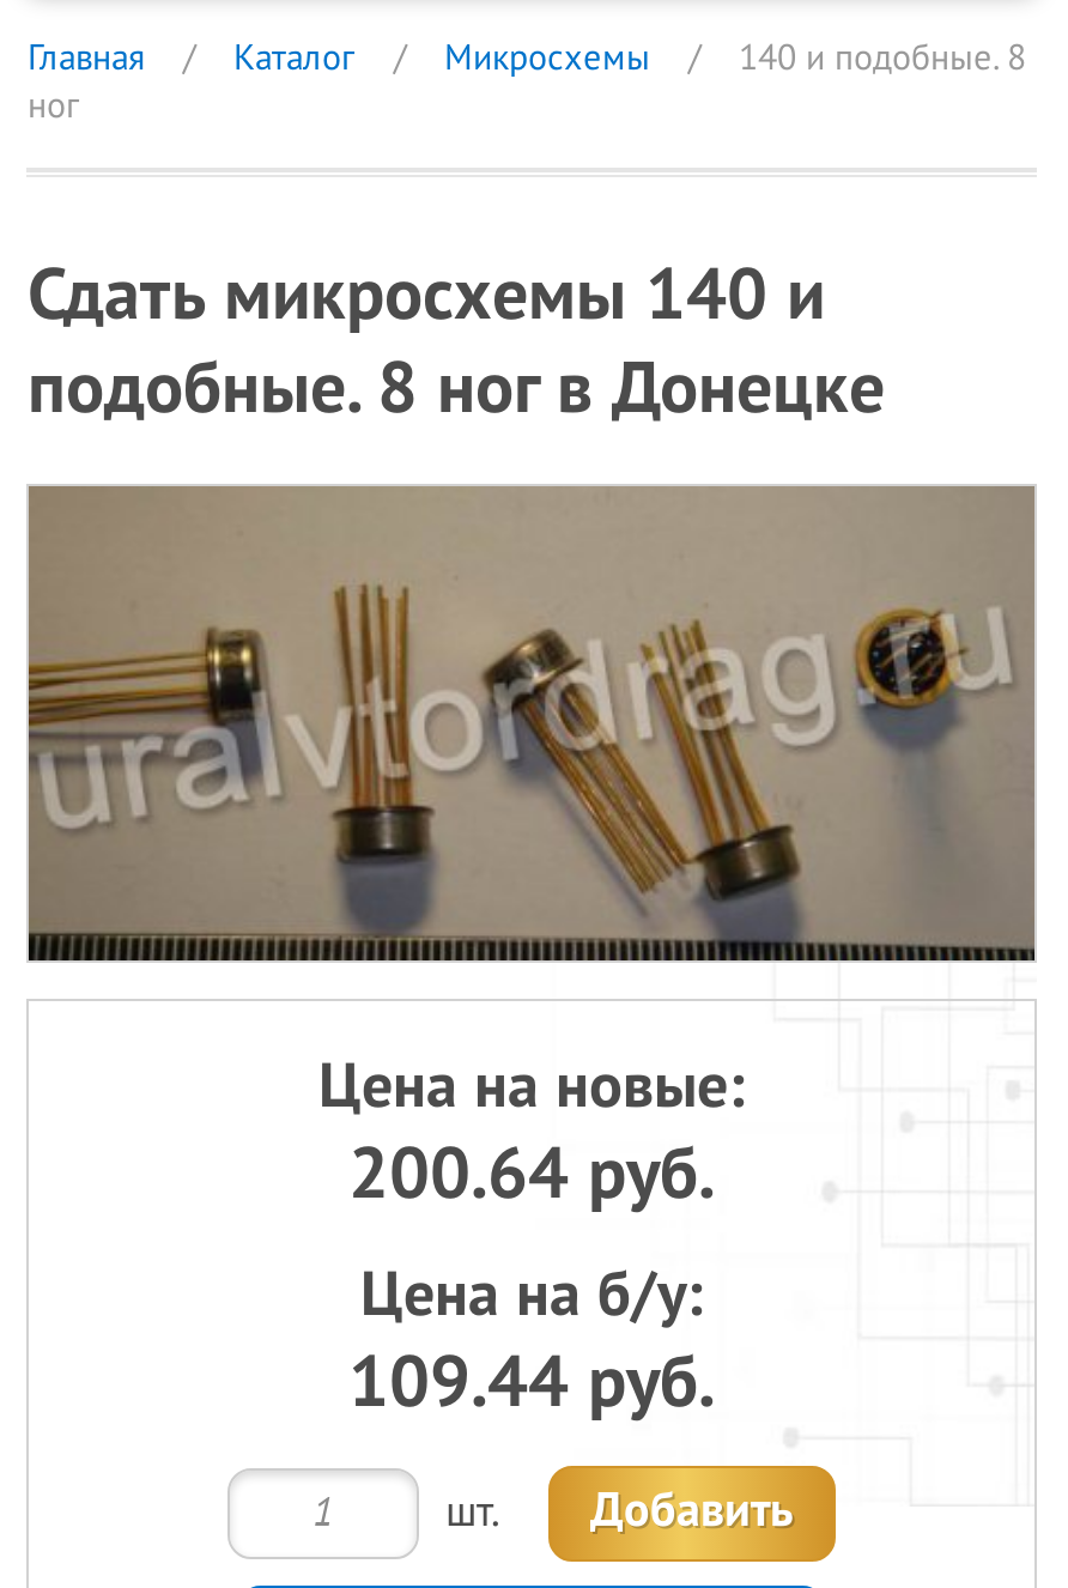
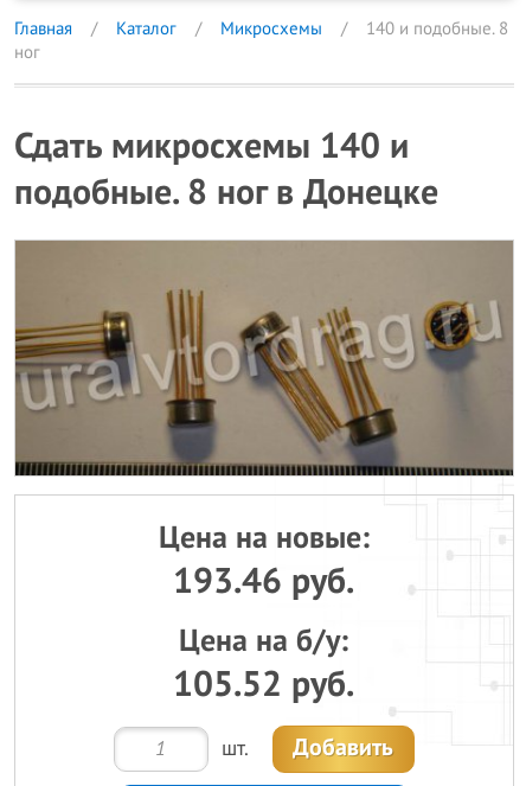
[348,1133,715,1217] 200.64 руб. -> [174,561,355,602] 193.46 руб.
[348,1341,715,1425] 109.44 руб. -> [174,664,355,705] 105.52 руб.

